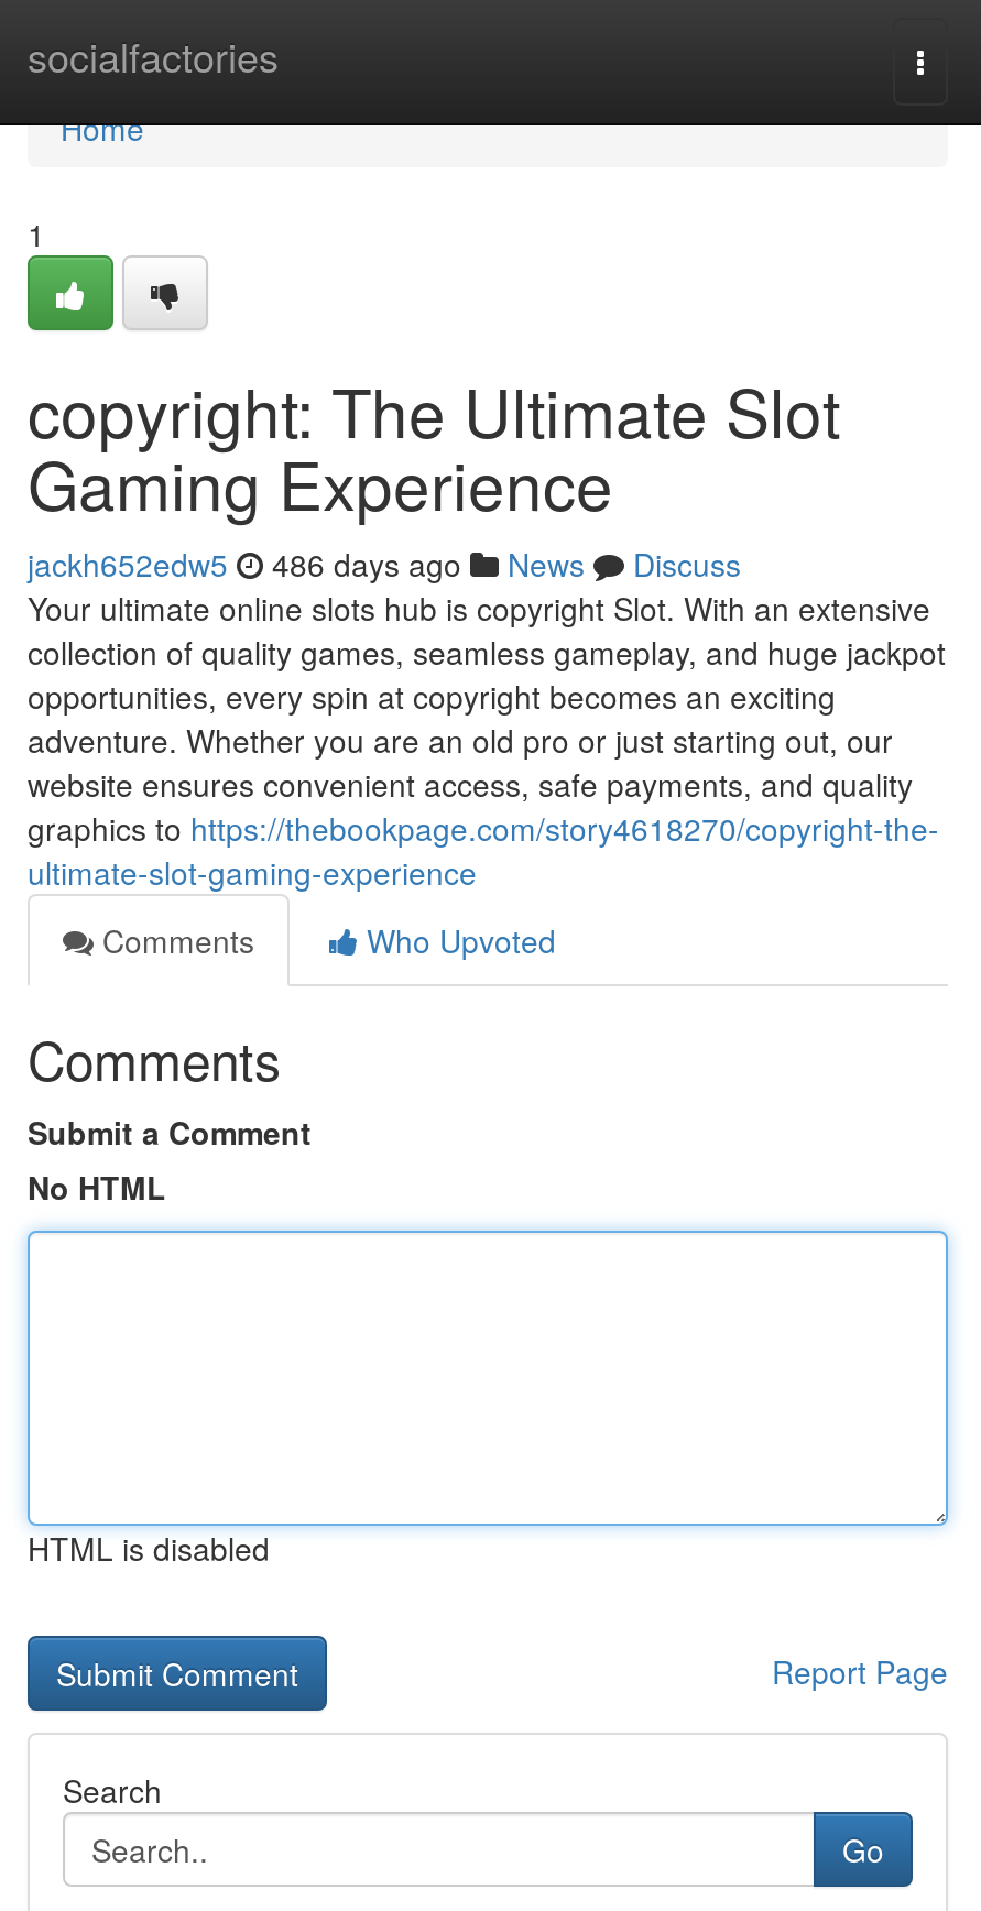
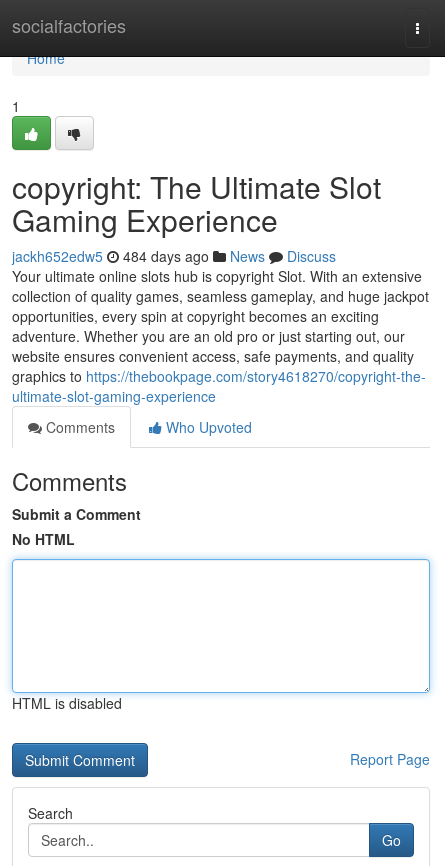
[28,542,741,586] jackh652edw5 486 days ago News Discuss -> [12,246,336,266] jackh652edw5 484 days ago News Discuss

